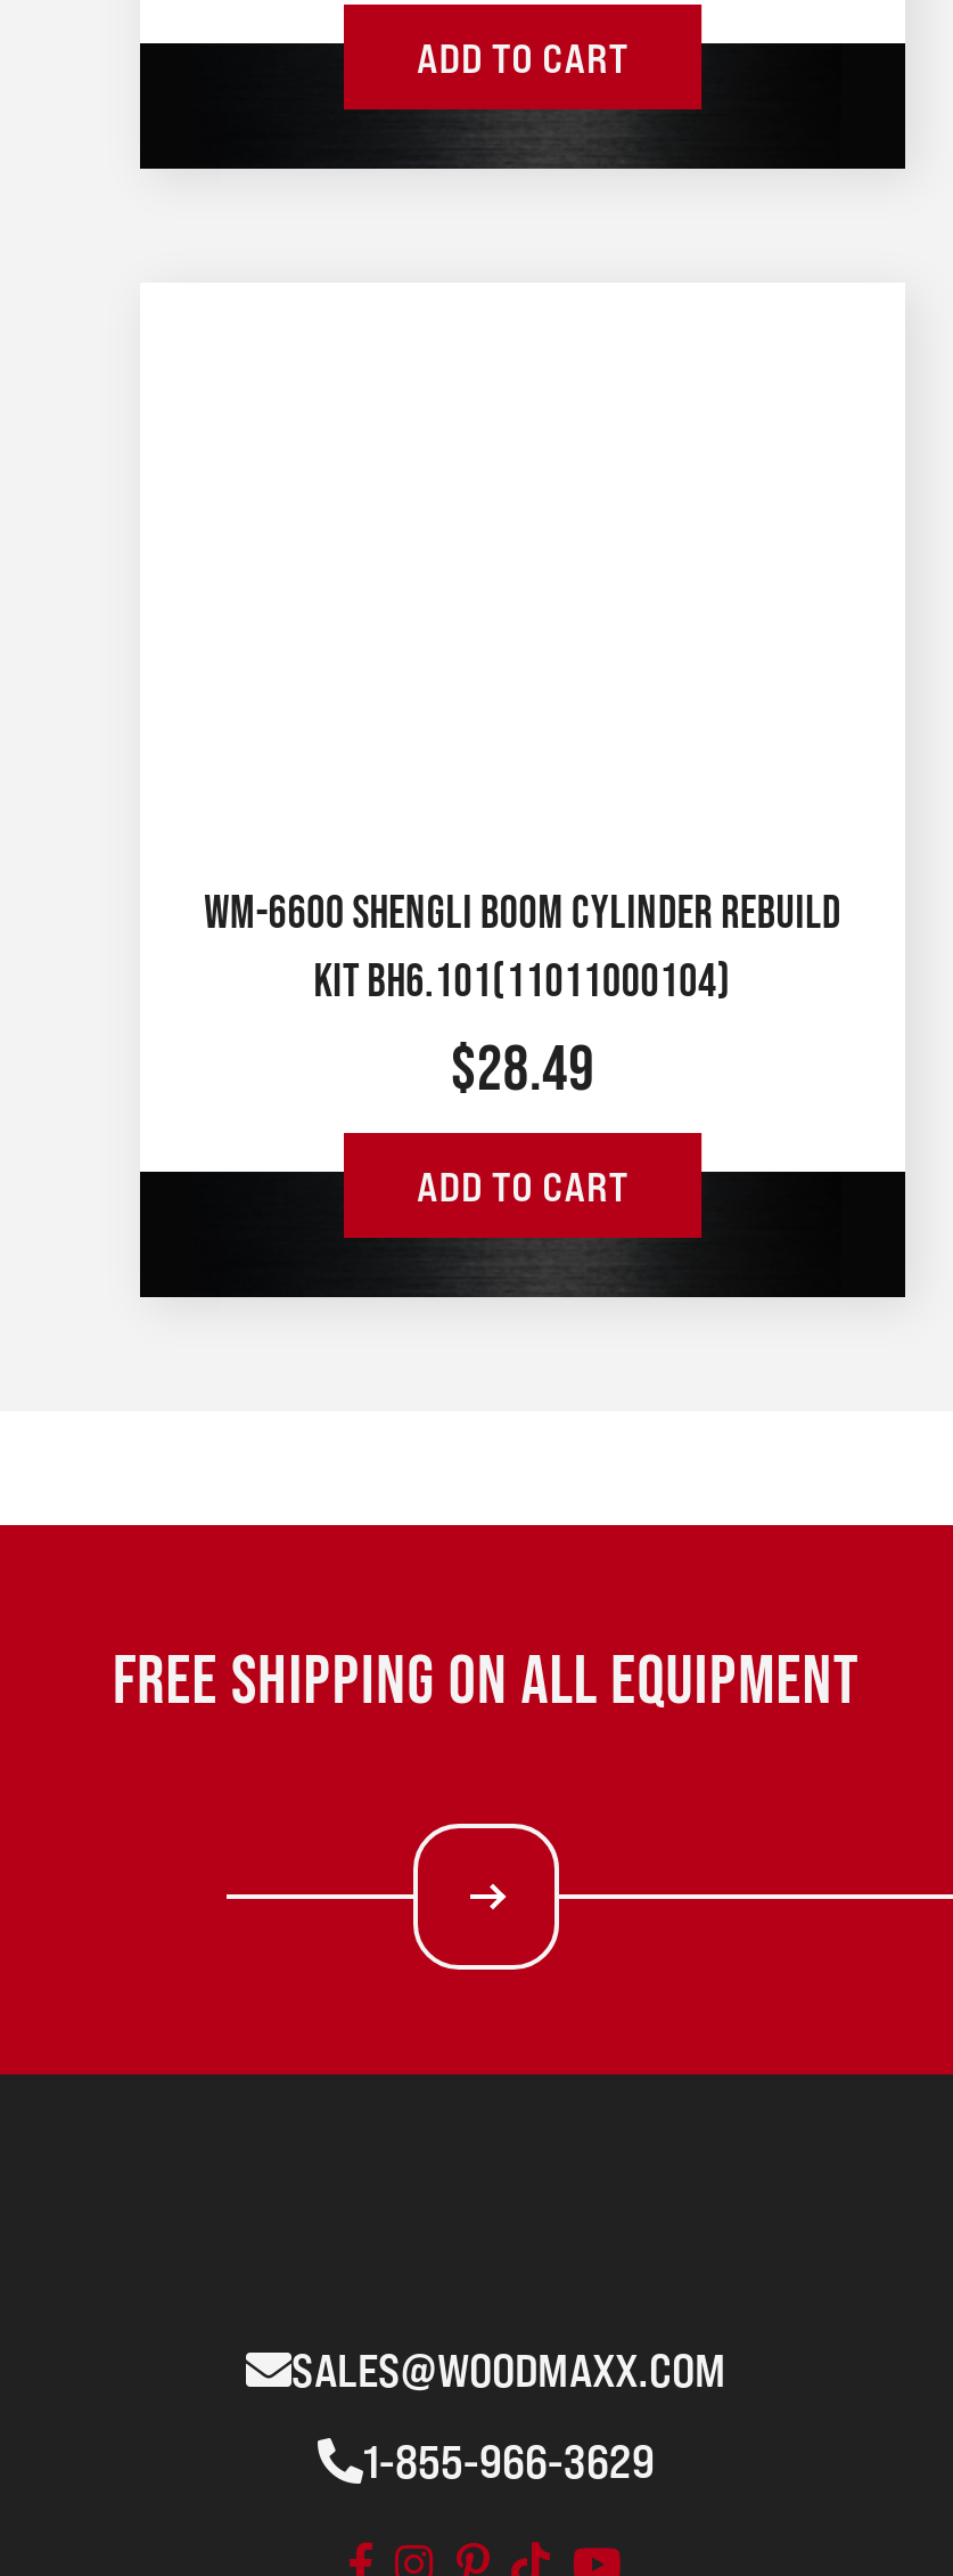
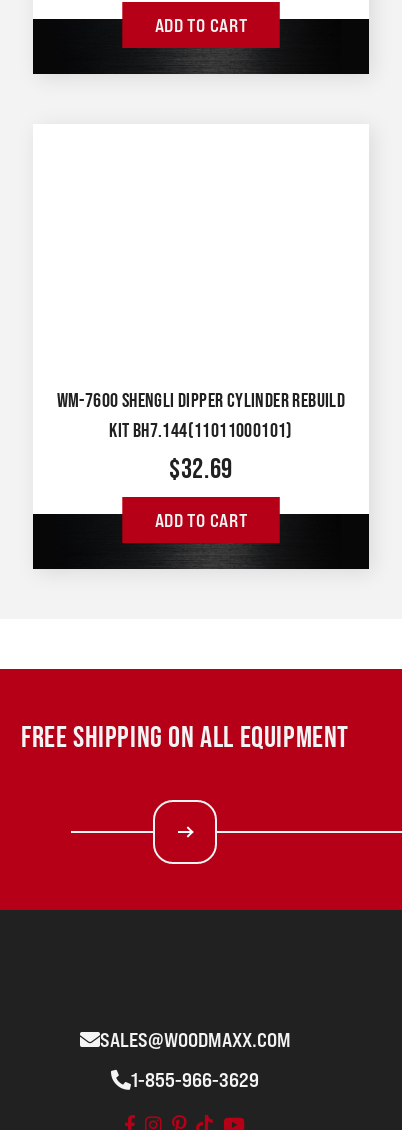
[204,887,841,941] WM-6600 SHENGLI BOOM CYLINDER REBUILD -> [57,389,345,413] WM-7600 SHENGLI DIPPER CYLINDER REBUILD
[314,955,732,1010] KIT BH6.101(11011000104) -> [109,419,293,443] KIT BH7.144(11011000101)
[450,1033,595,1108] $28.49 -> [169,453,233,486] $32.69

